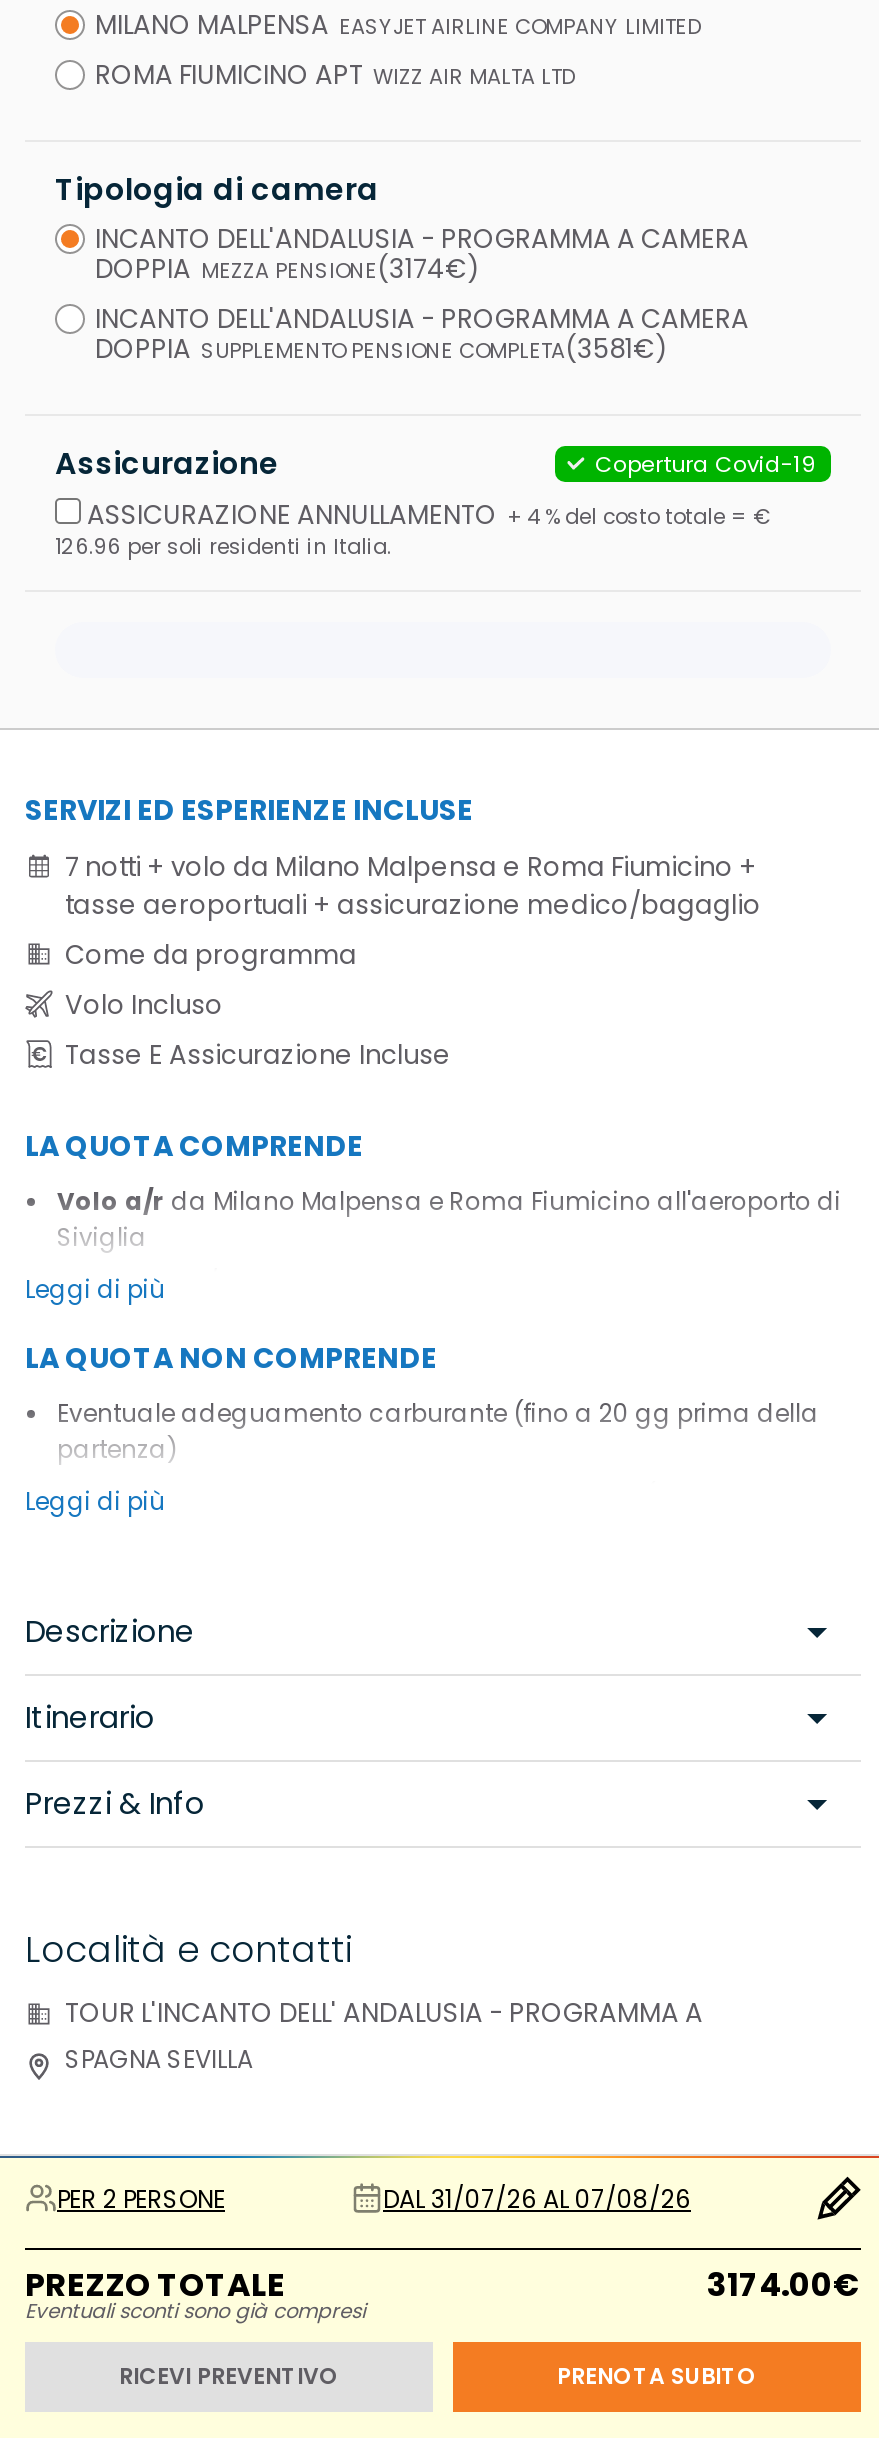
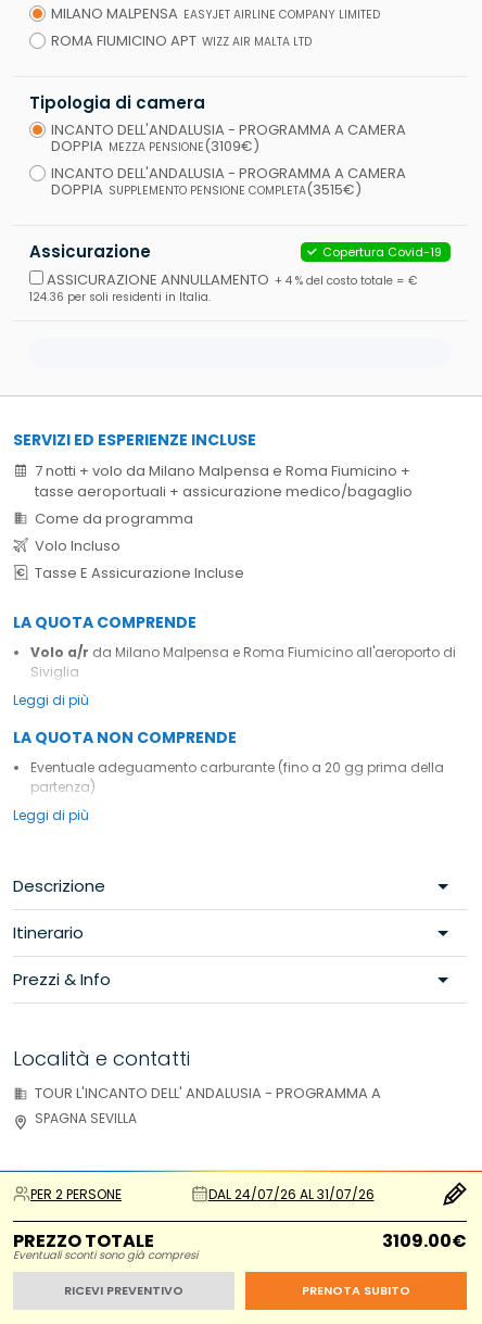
[95,250,479,288] DOPPIA MEZZA PENSIONE(3174€) -> [51,136,259,156] DOPPIA MEZZA PENSIONE(3109€)
[95,330,667,368] DOPPIA SUPPLEMENTO PENSIONE COMPLETA(3581€) -> [51,179,361,200] DOPPIA SUPPLEMENTO PENSIONE COMPLETA(3515€)
[55,532,391,562] 126.96 per soli residenti in Italia. -> [29,289,211,305] 124.36 per soli residenti in Italia.
[383,2181,691,2215] DAL 31/07/26 AL 07/08/26 -> [208,1184,374,1203] DAL 24/07/26 AL 31/07/26
[707,2262,861,2308] 3174.00€ -> [382,1228,467,1253] 3109.00€

